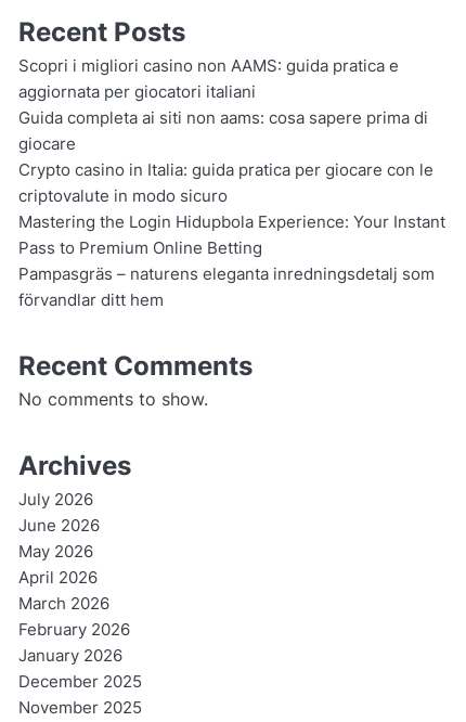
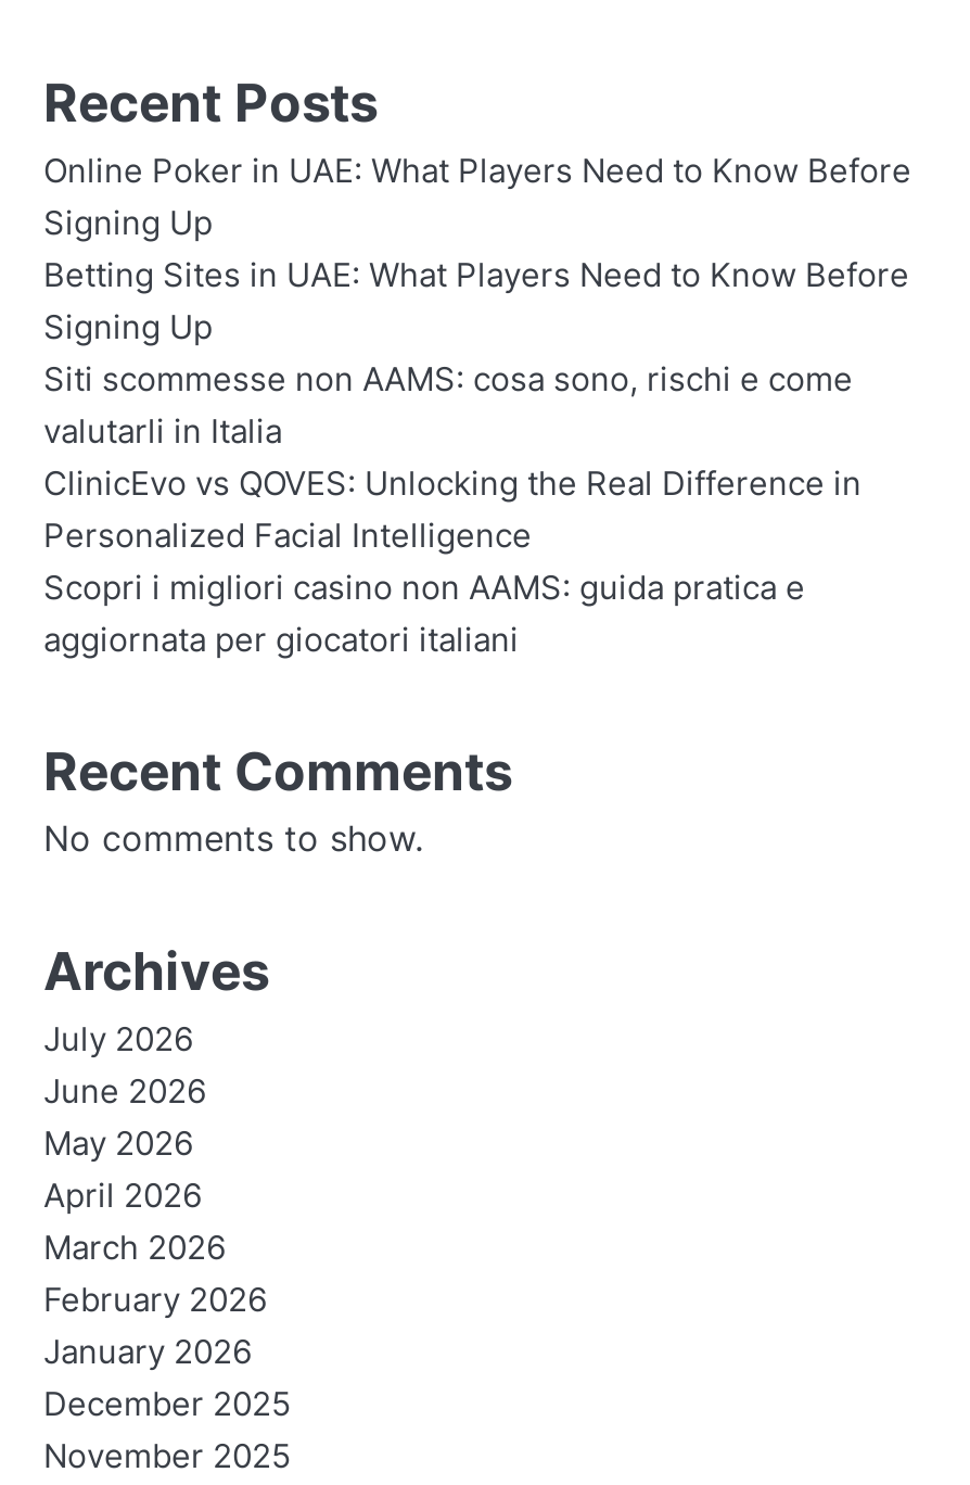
none -> [43,152,911,556] Online Poker in UAE: What Players Need to Know Before | Signing Up | Betting Sites in UAE: What Players Need to Know Before | Signing Up | Siti scommesse non AAMS: cosa sono, rischi e come | valutarli in Italia | ClinicEvo vs QOVES: Unlocking the Real Difference in | Personalized Facial Intelligence
moved [18,56,399,102] -> [43,569,805,660]: Scopri i migliori casino non AAMS: guida pratica e | aggiornata per giocatori italiani
[18,108,445,310] Guida completa ai siti non aams: cosa sapere prima di | giocare | Crypto casino in Italia: guida pratica per giocare con le | criptovalute in modo sicuro | Mastering the Login Hidupbola Experience: Your Instant | Pass to Premium Online Betting | Pampasgräs – naturens eleganta inredningsdetalj som | förvandlar ditt hem -> none

